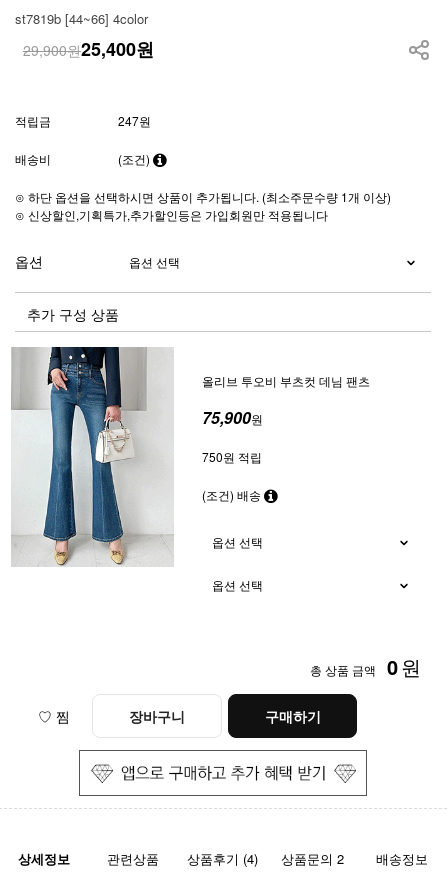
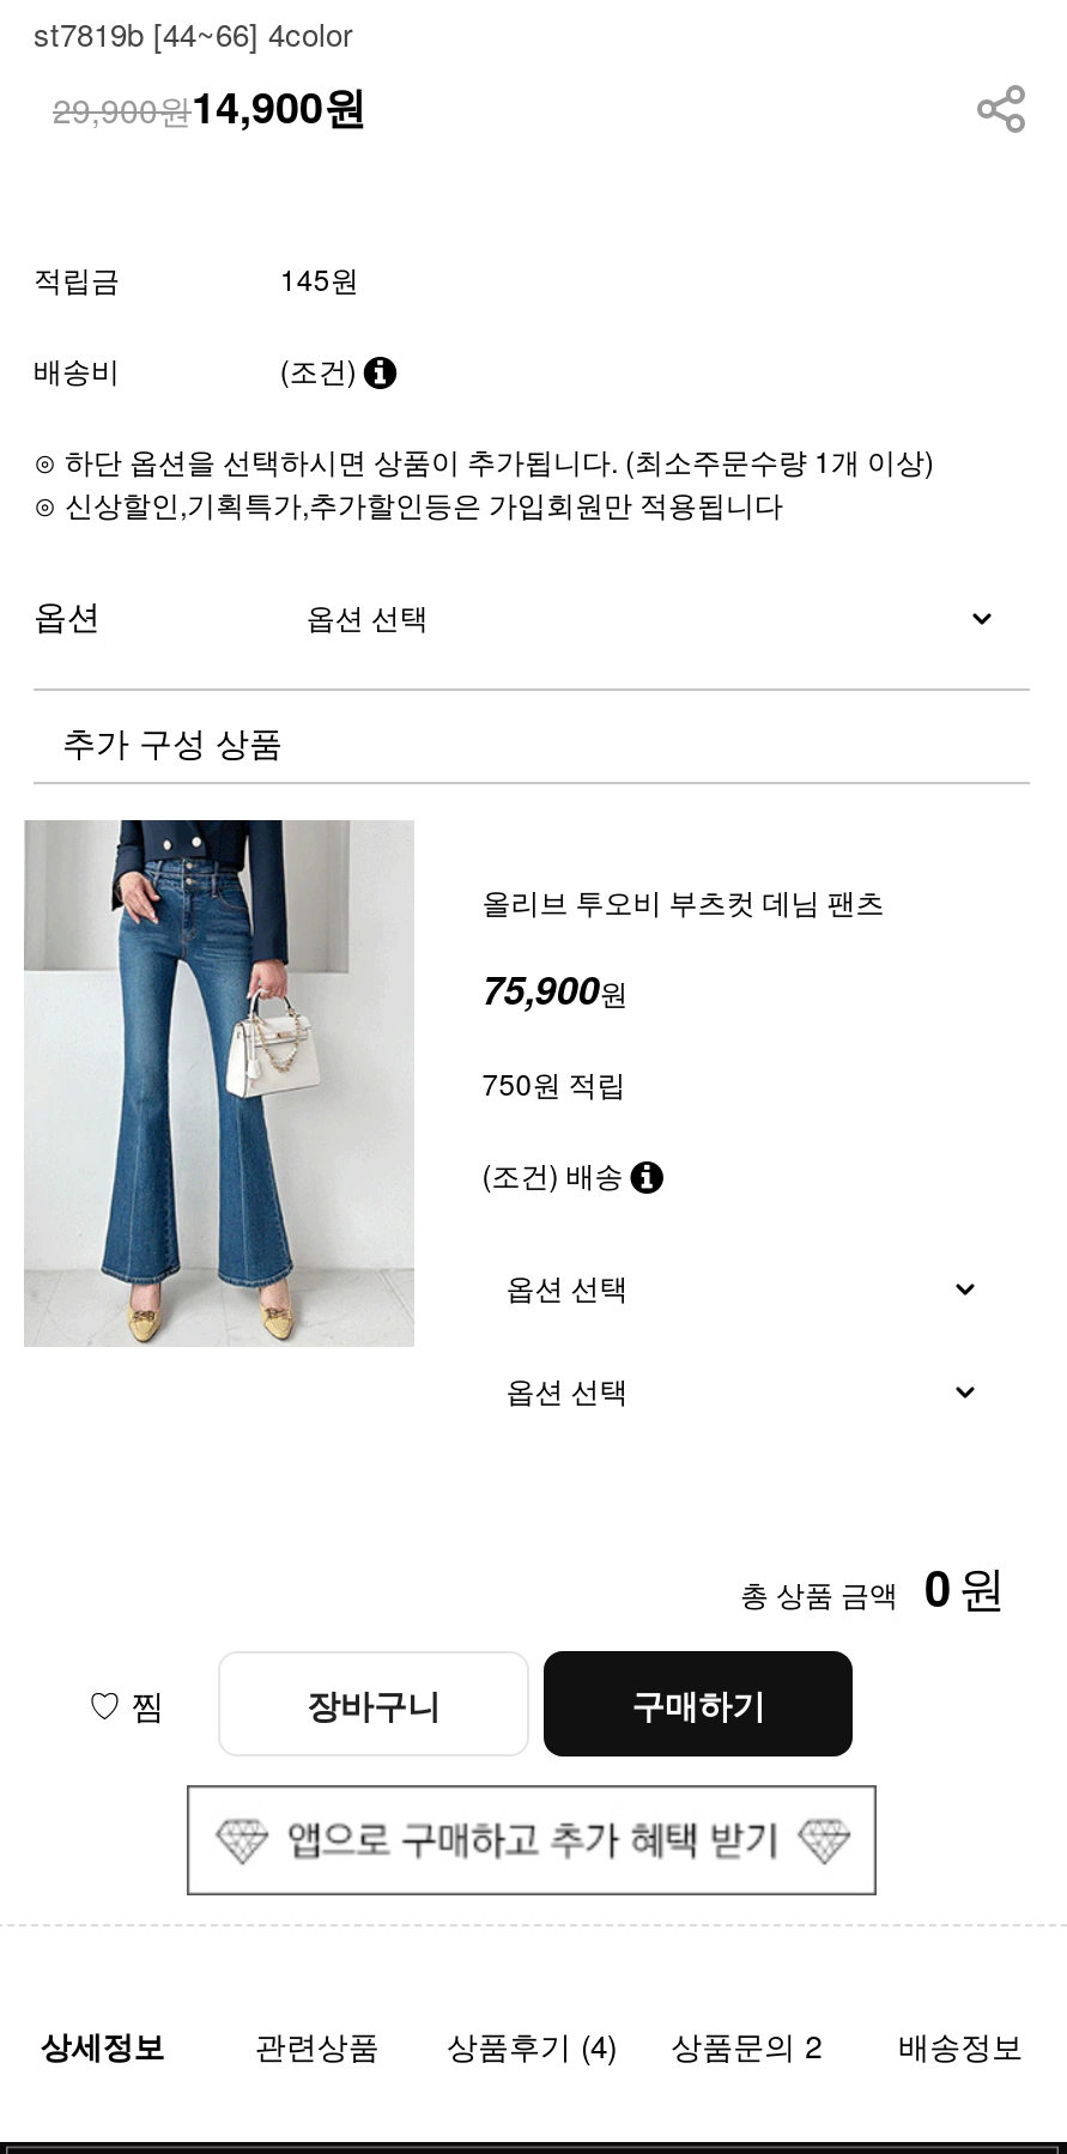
[23,36,154,62] 29,900원25,400원 -> [53,76,366,138] 29,900원14,900원
[118,112,151,129] 247원 -> [280,258,359,298] 145원

